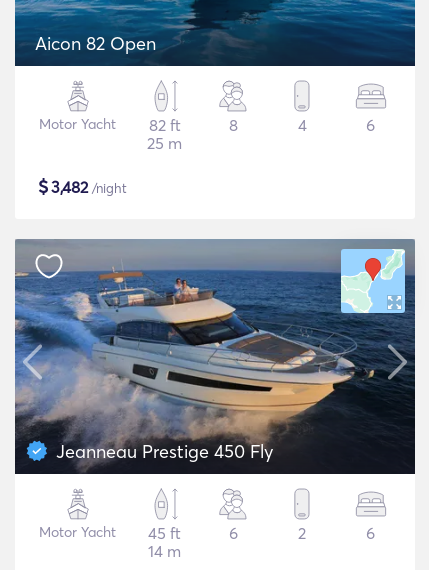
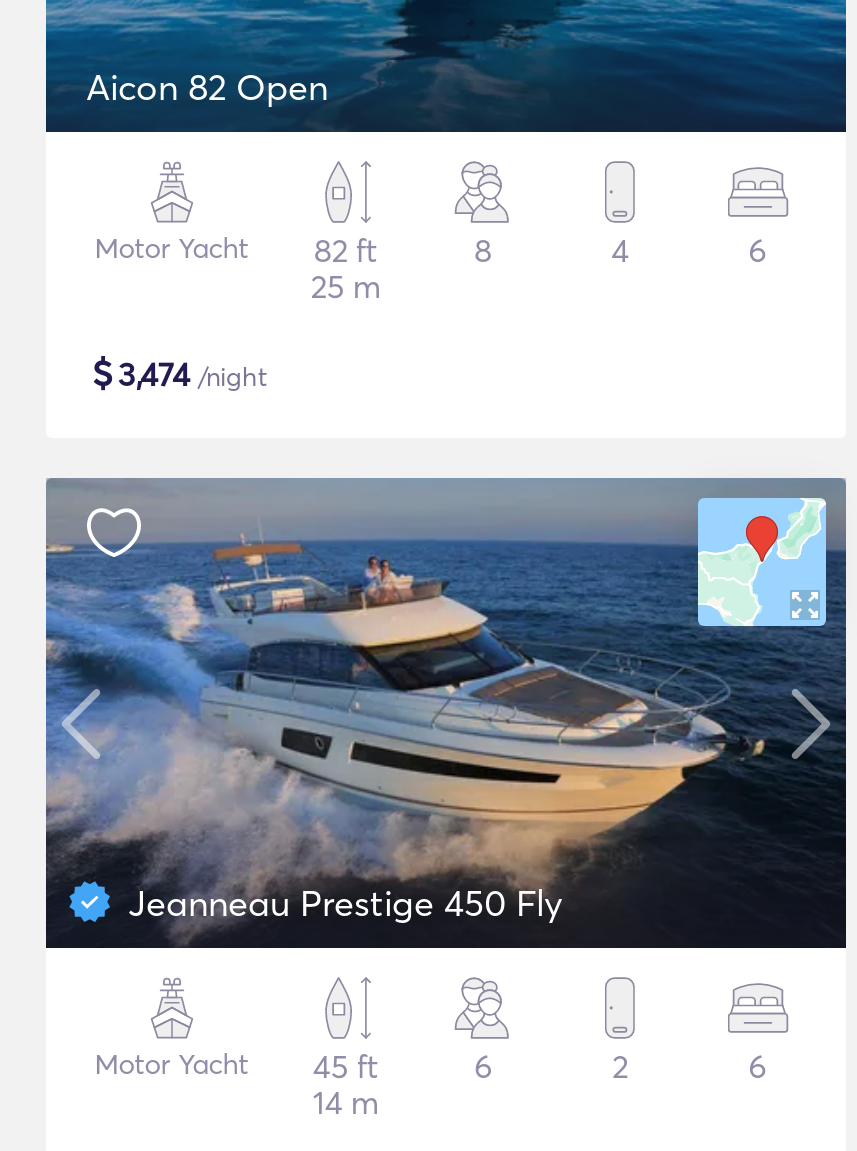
[38,175,127,198] $3,482 /night -> [92,350,268,396] $3,474 /night

